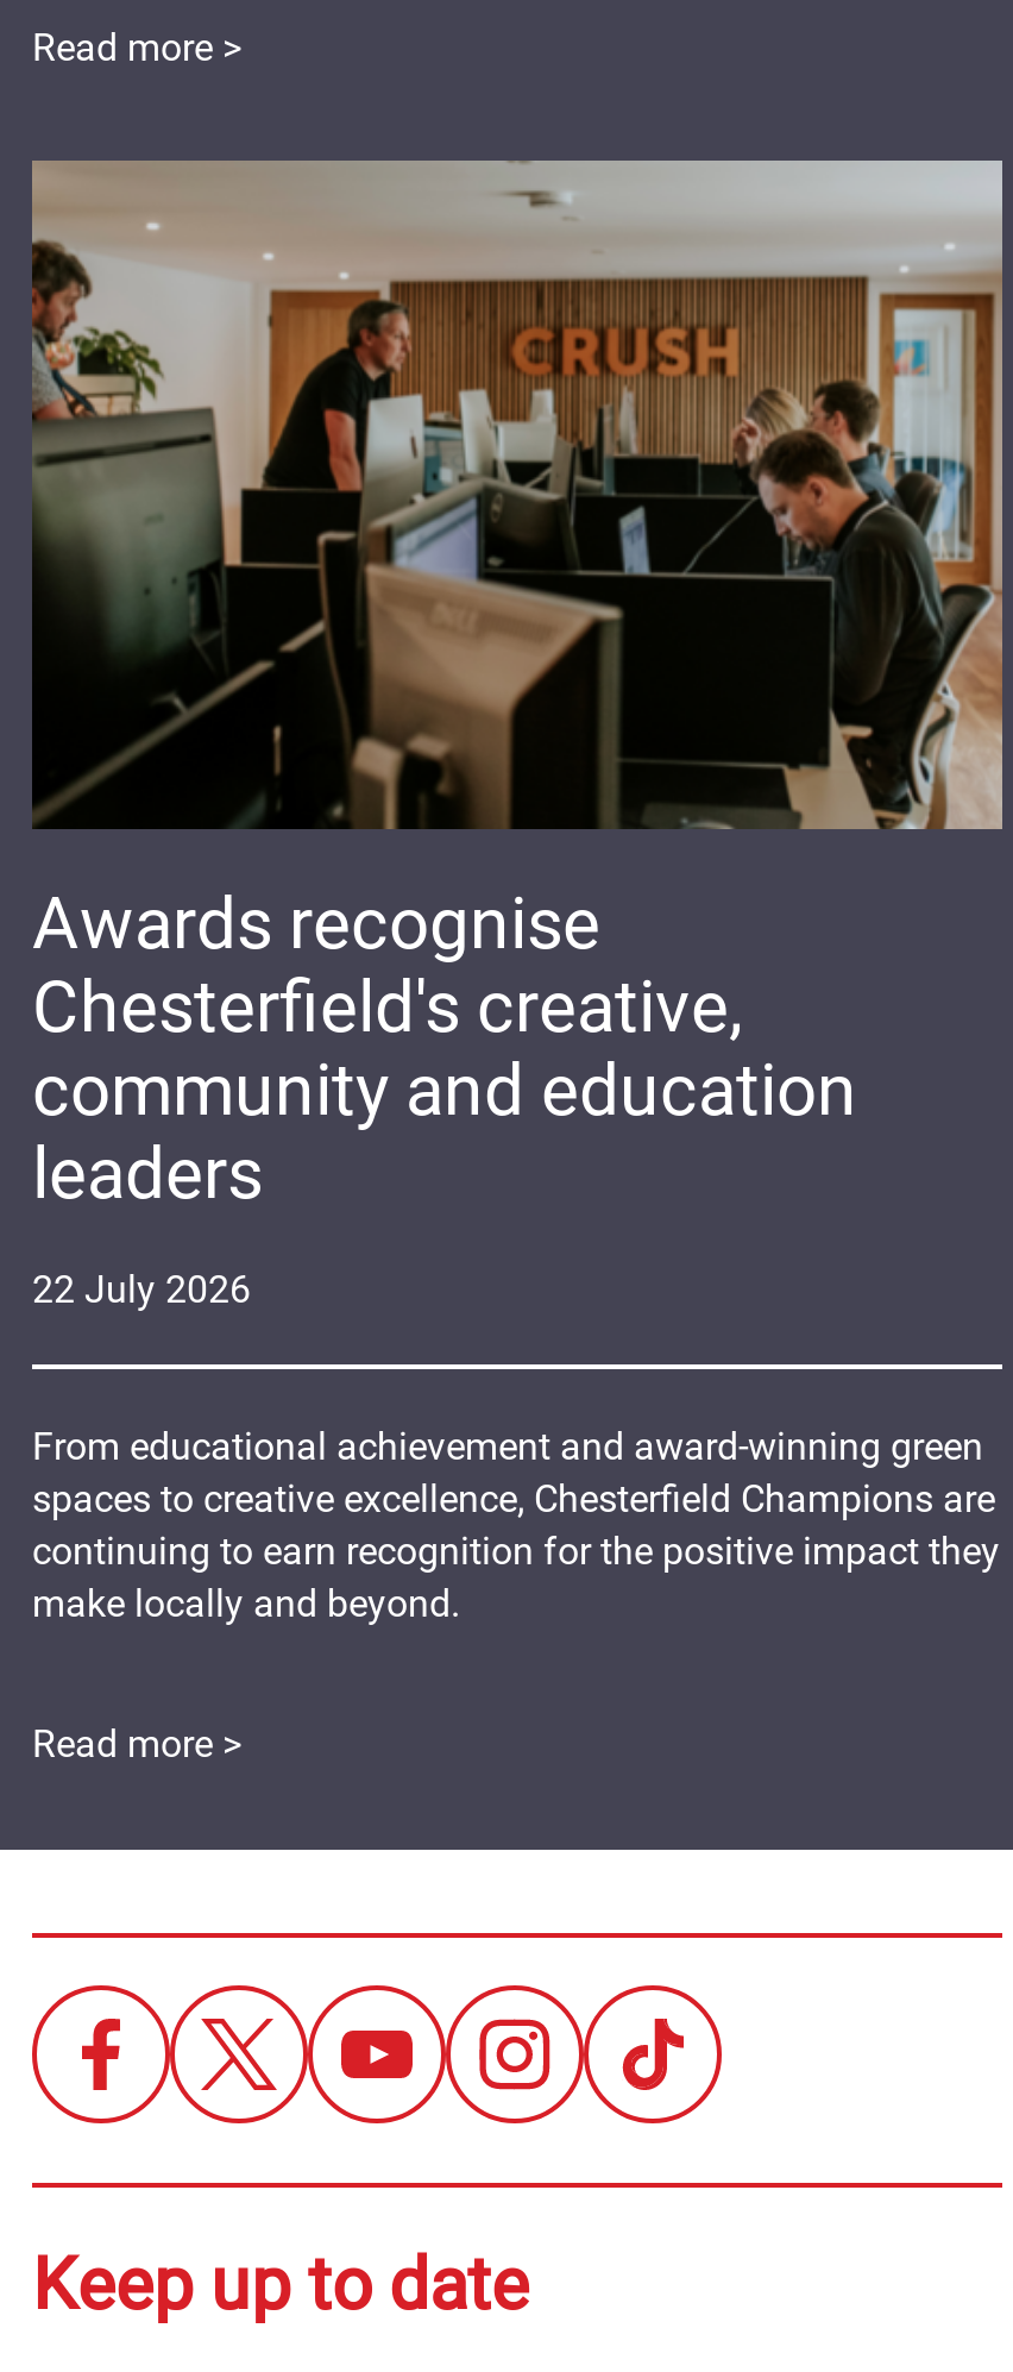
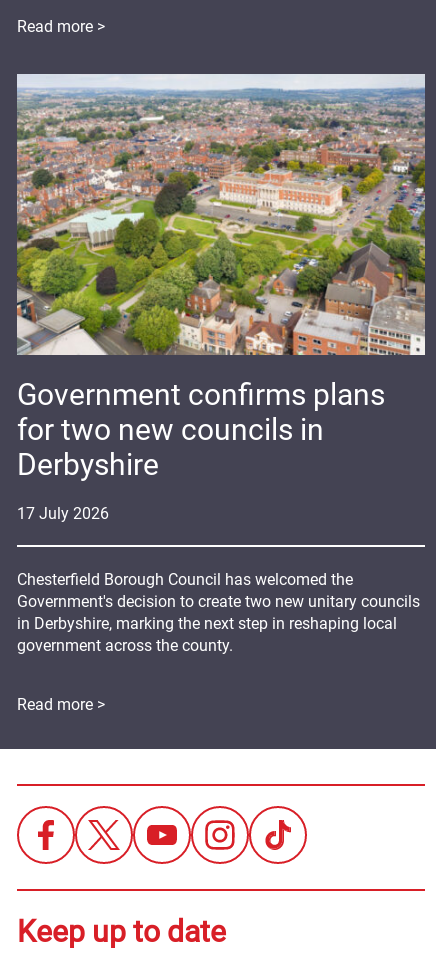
[30,161,1002,1215] [image] | Awards recognise | Chesterfield's creative, | community and education | leaders -> [16,74,425,482] [image] | Government confirms plans | for two new councils in | Derbyshire
[32,1267,251,1313] 22 July 2026 -> [17,504,109,523] 17 July 2026
[32,1424,1000,1627] From educational achievement and award-winning green | spaces to creative excellence, Chesterfield Champions are | continuing to earn recognition for the positive impact they | make locally and beyond. -> [17,570,420,655] Chesterfield Borough Council has welcomed the | Government's decision to create two new unitary councils | in Derbyshire, marking the next step in reshaping local | government across the county.

